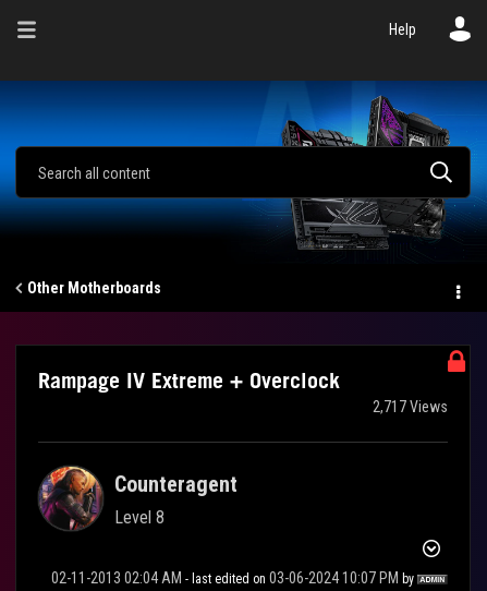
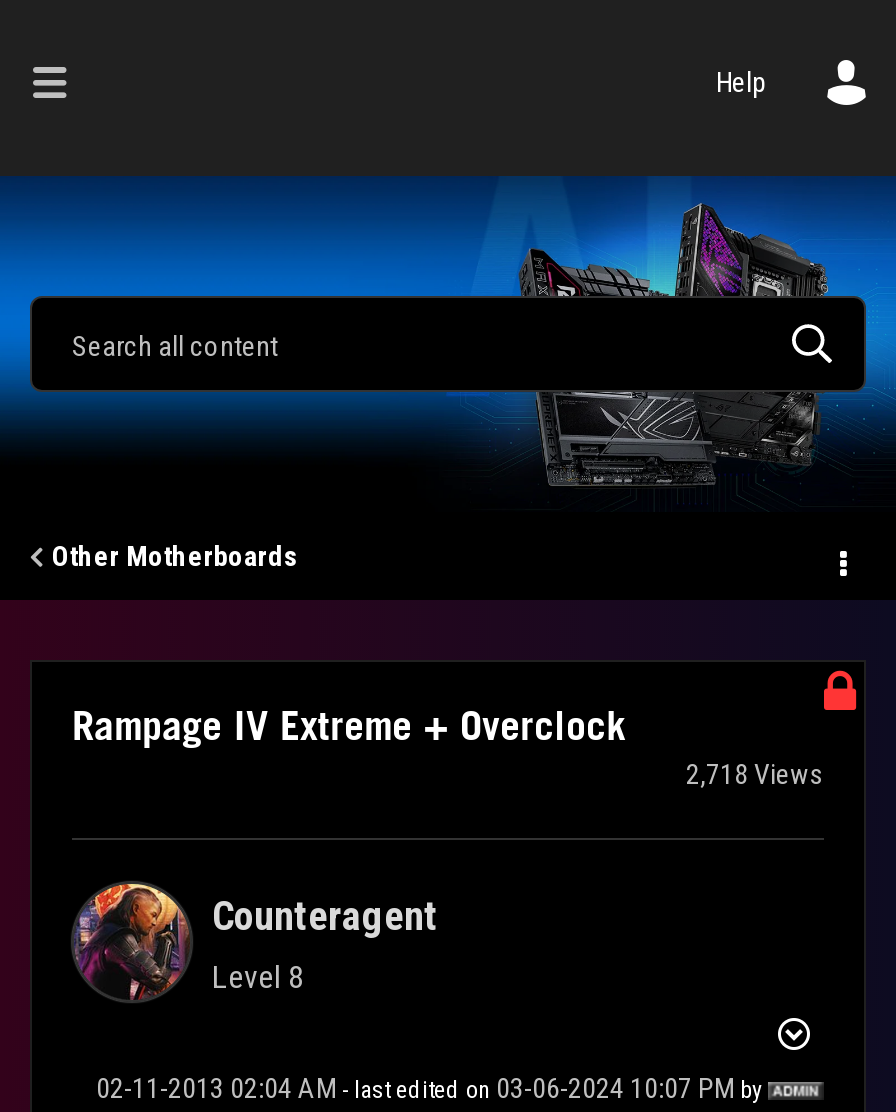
[373,398,448,415] 2,717 Views -> [686,758,824,790] 2,718 Views

